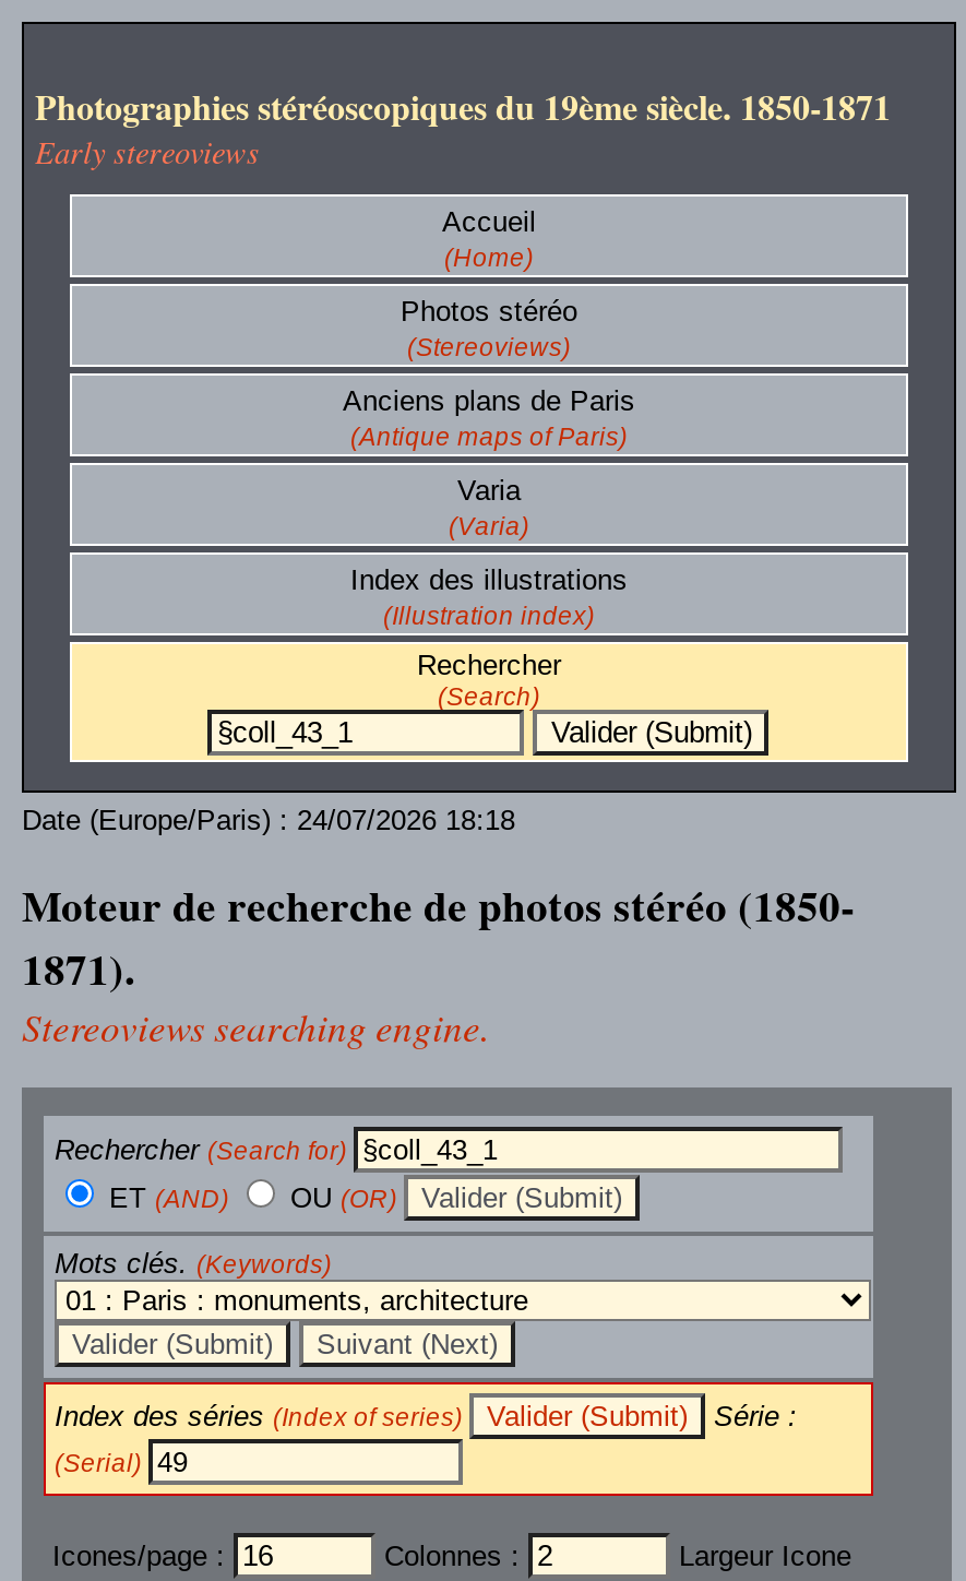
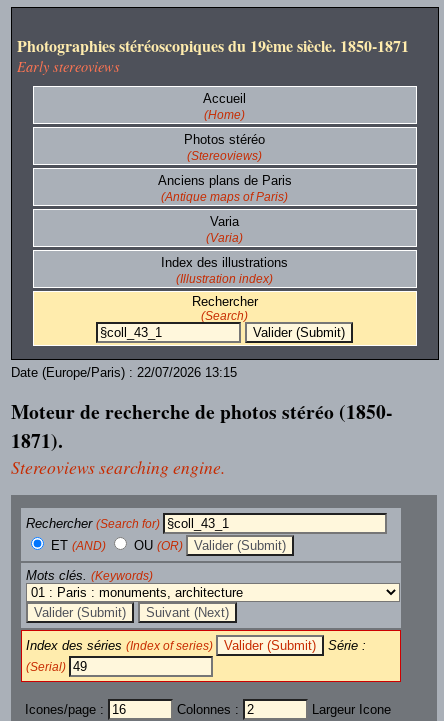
[22,804,515,837] Date (Europe/Paris) : 24/07/2026 18:18 -> [11,365,237,380] Date (Europe/Paris) : 22/07/2026 13:15

